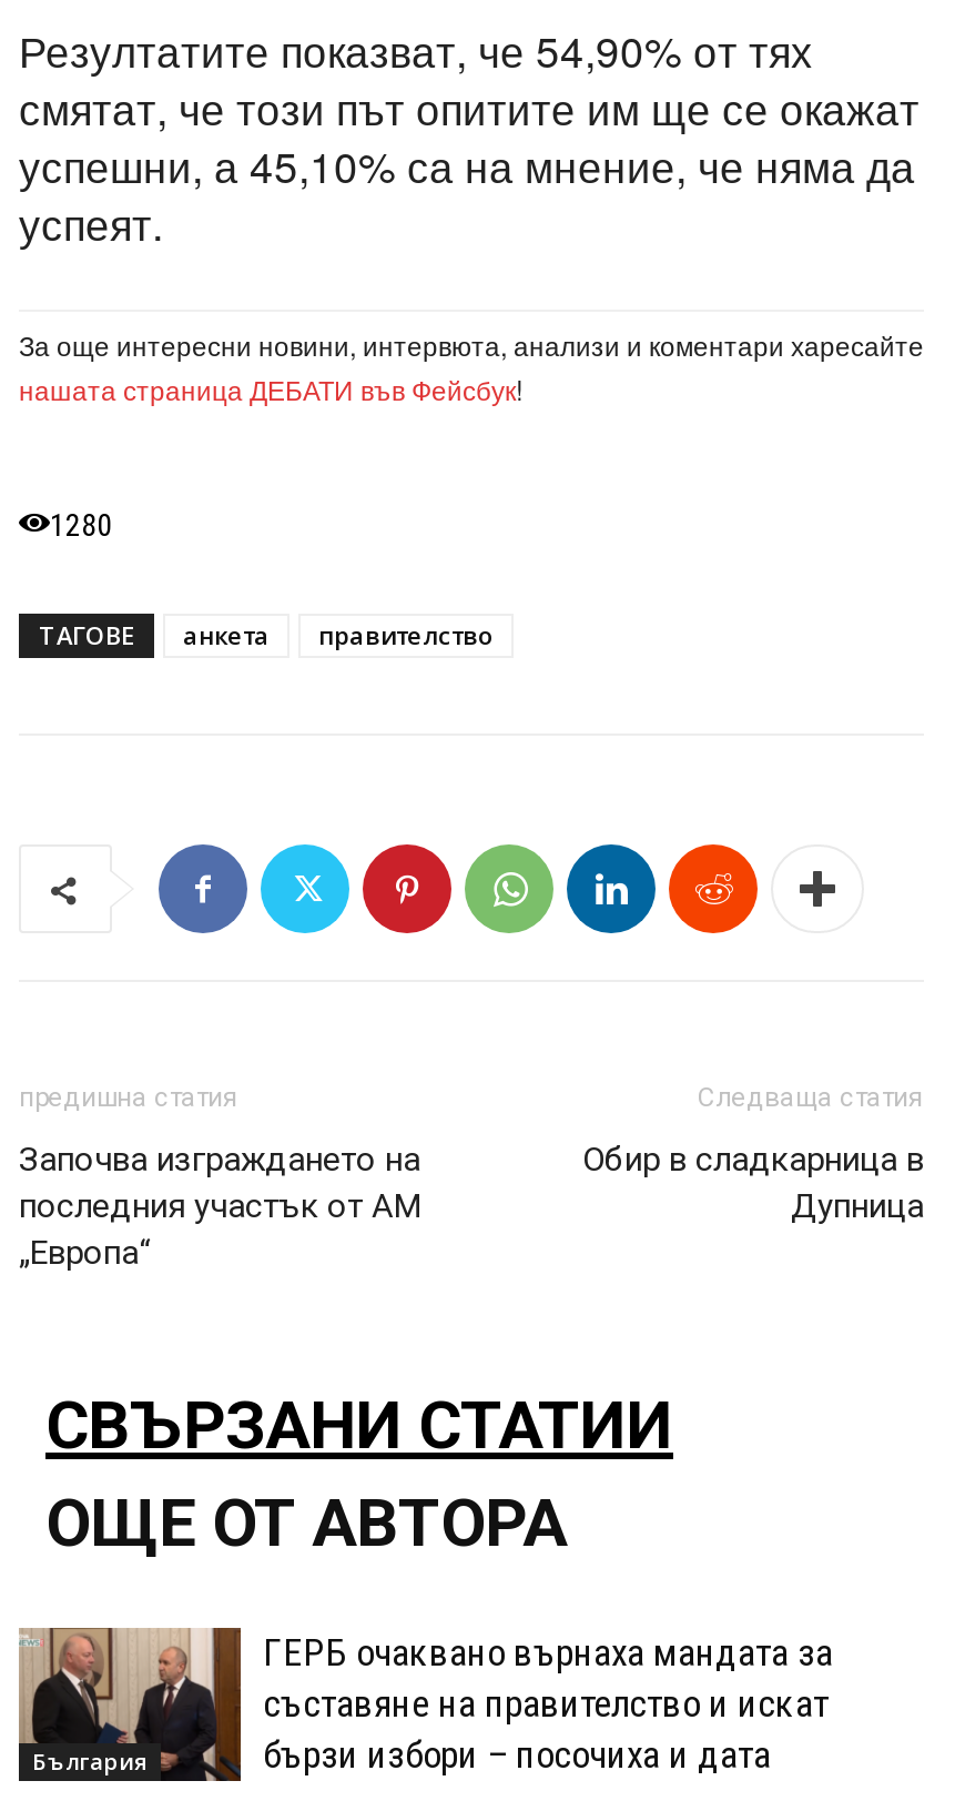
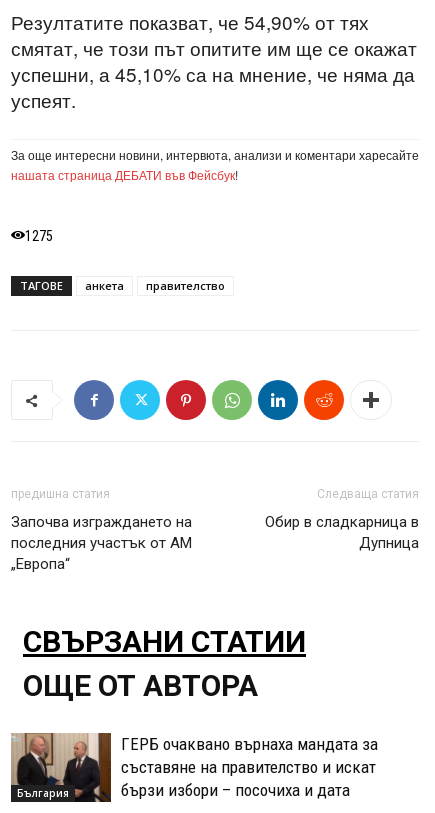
[50,508,112,544] 1280 -> [25,228,53,244] 1275

